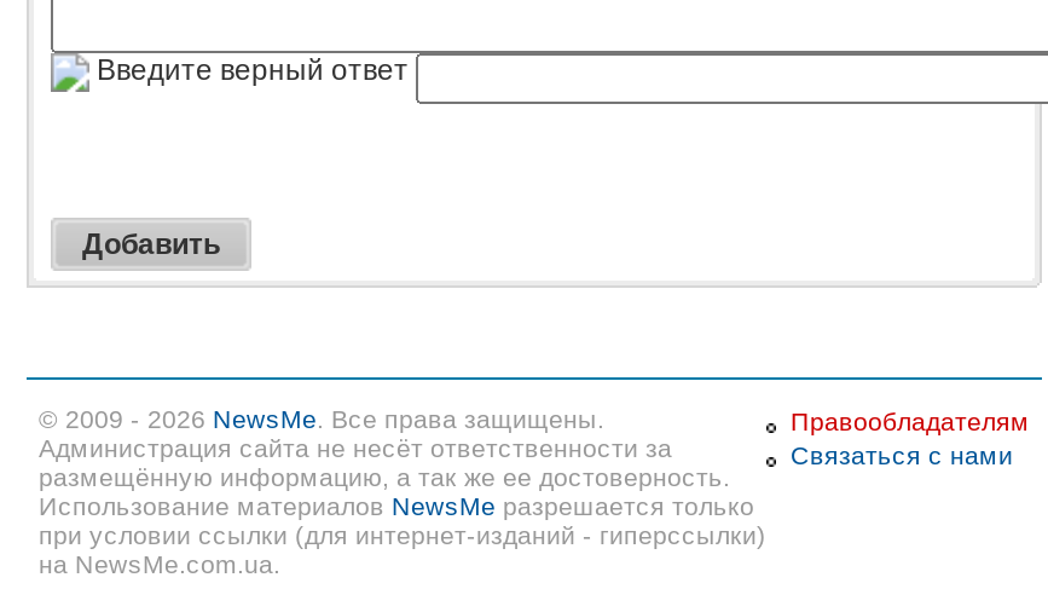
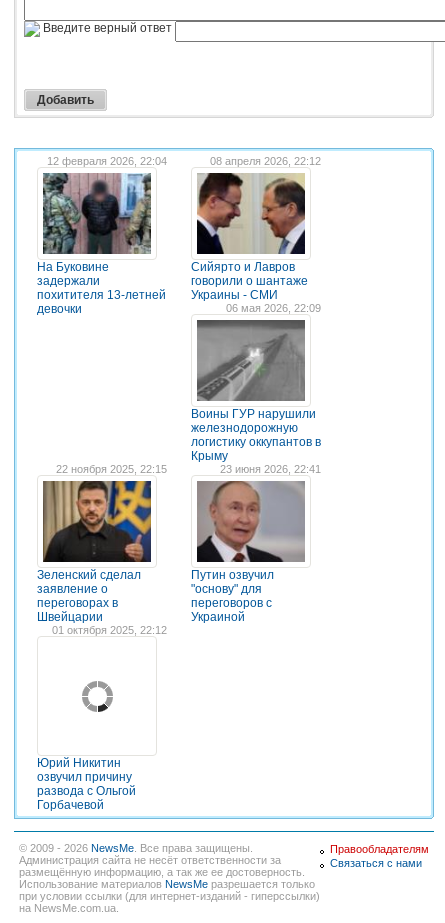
none -> [13,147,435,820] [image] | 12 февраля 2026, 22:04
none -> [37,260,166,316] На Буковине | задержали | похитителя 13-летней | девочки
none -> [37,568,141,624] Зеленский сделал | заявление о | переговорах в | Швейцарии
none -> [37,756,136,812] Юрий Никитин | озвучил причину | развода с Ольгой | Горбачевой
none -> [52,568,274,636] Путин озвучил | "основу" для | переговоров с | Украиной | 01 октября 2025, 22:12
none -> [56,407,321,475] Воины ГУР нарушили | железнодорожную | логистику оккупантов в | Крыму | 22 ноября 2025, 22:15
none -> [191,260,321,314] Сийярто и Лавров | говорили о шантаже | Украины - СМИ | 06 мая 2026, 22:09
none -> [210,155,321,167] 08 апреля 2026, 22:12
none -> [220,463,321,475] 23 июня 2026, 22:41

